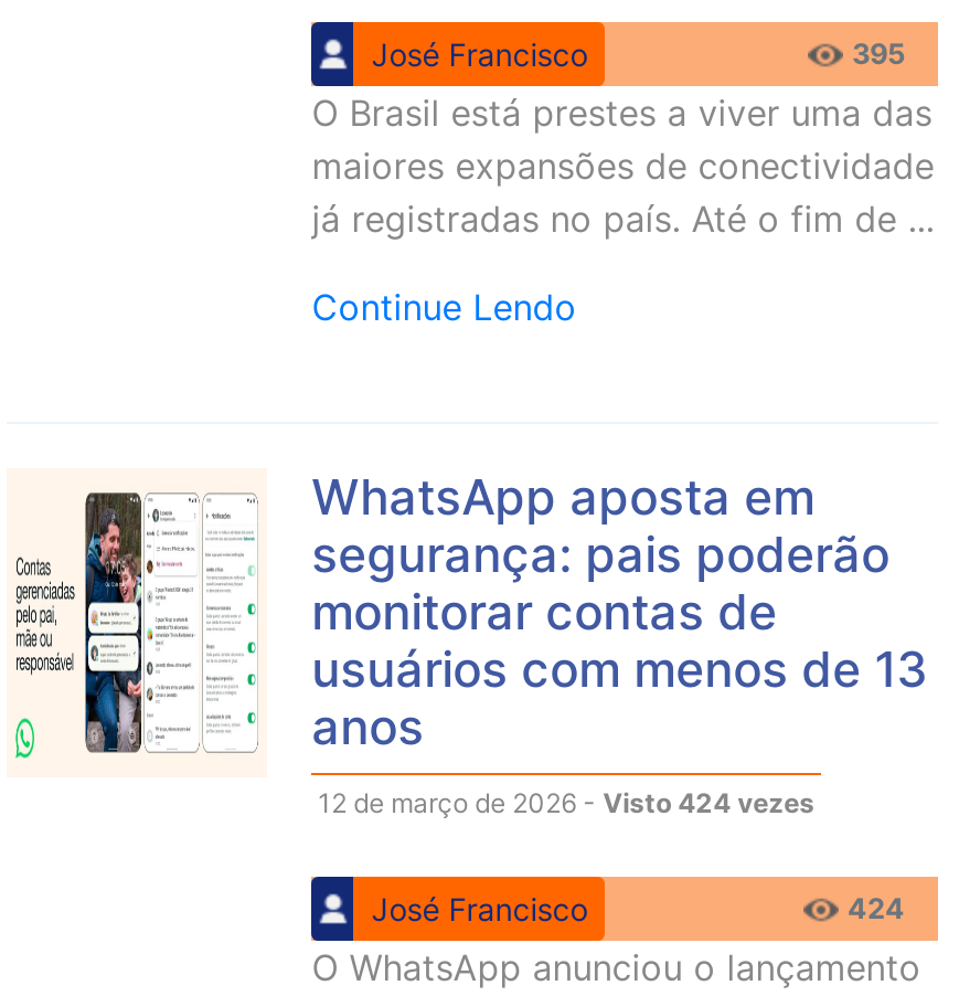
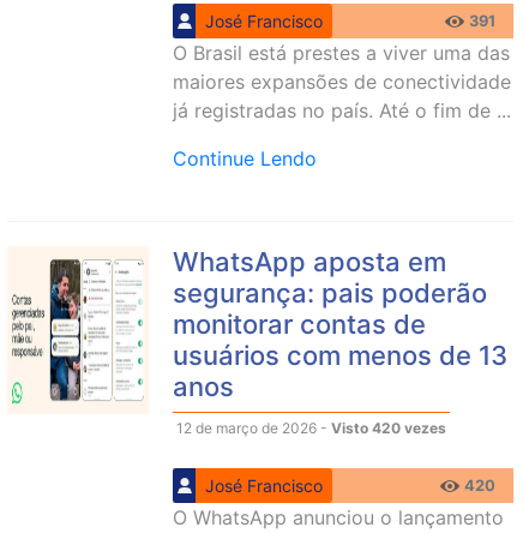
[852,37,905,70] 395 -> [469,12,495,30] 391
[318,786,815,819] 12 de março de 2026 - Visto 424 vezes -> [177,419,446,437] 12 de março de 2026 - Visto 420 vezes
[848,892,905,925] 424 -> [464,476,495,494] 420

